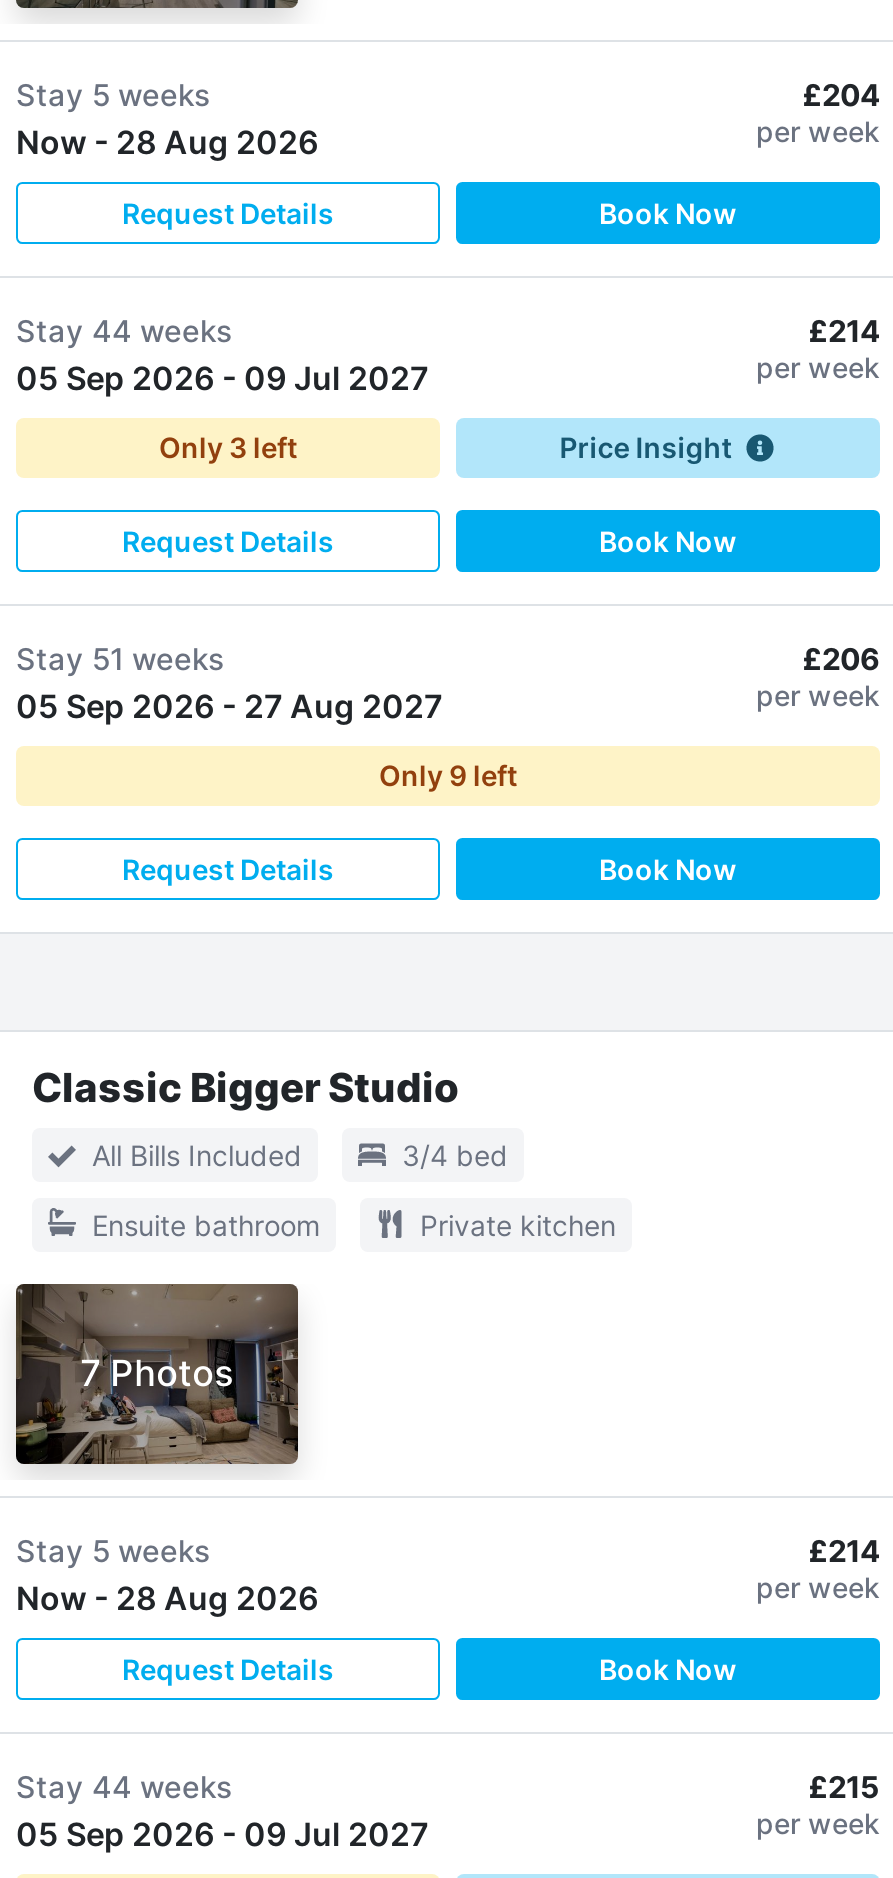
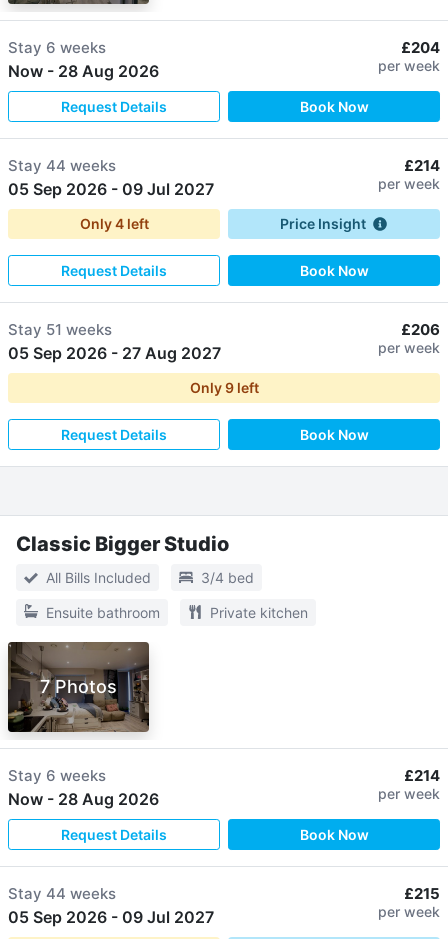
[16,76,210,114] Stay 5 weeks -> [8,38,106,57] Stay 6 weeks
[159,430,297,464] Only 3 left -> [79,215,148,232] Only 4 left
[16,1532,210,1570] Stay 5 weeks -> [8,766,106,785] Stay 6 weeks

